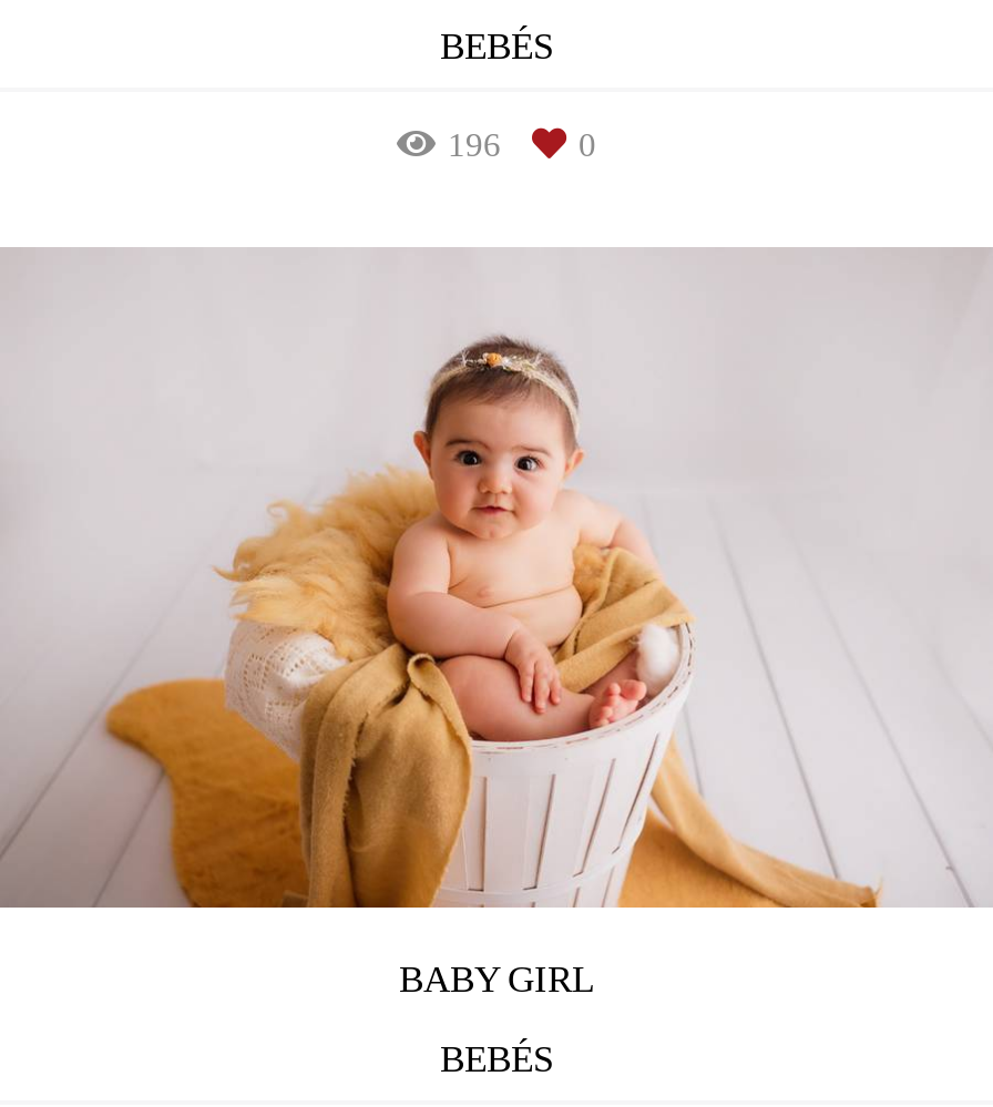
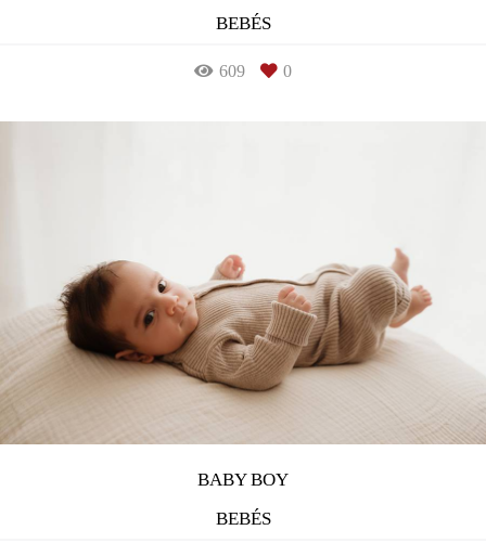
[448,125,501,162] 196 -> [219,62,245,80] 609
[7,249,986,1002] [image] | BABY GIRL -> [3,124,483,490] [image] | BABY BOY

